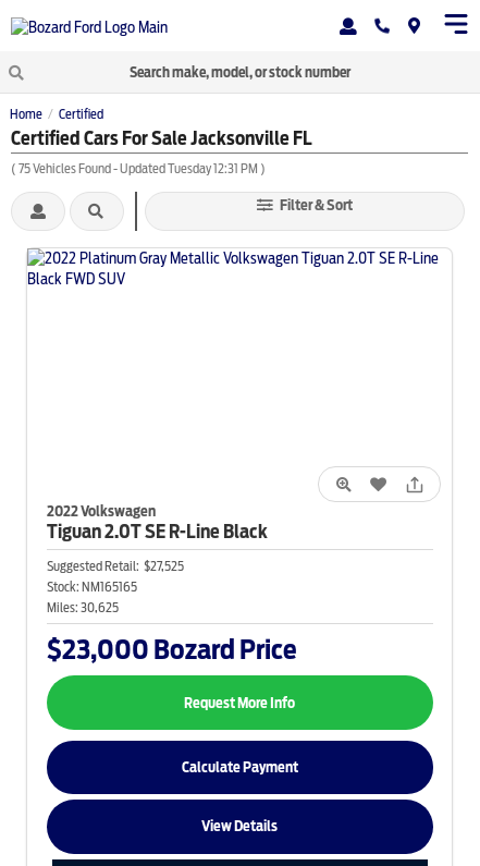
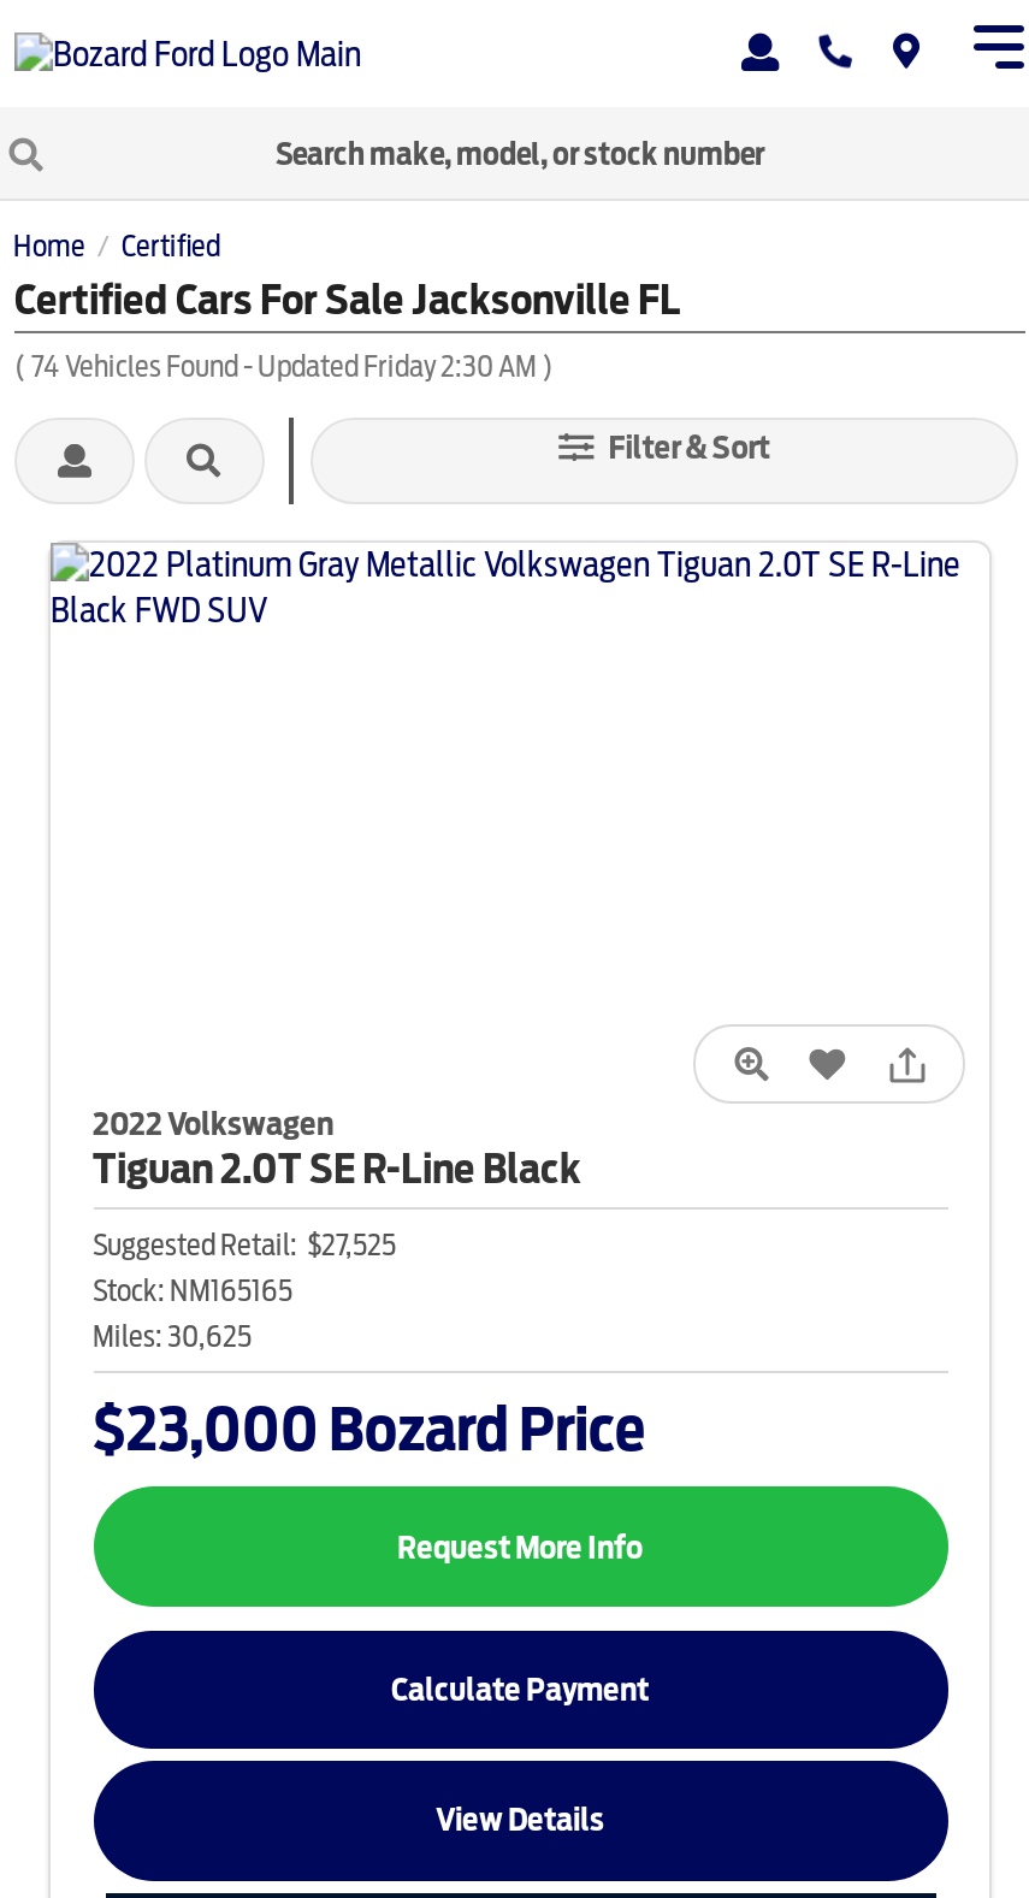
[11,161,266,177] (75Vehicles Found - Updated Tuesday 12:31 PM) -> [14,349,554,385] (74Vehicles Found - Updated Friday 2:30 AM)

